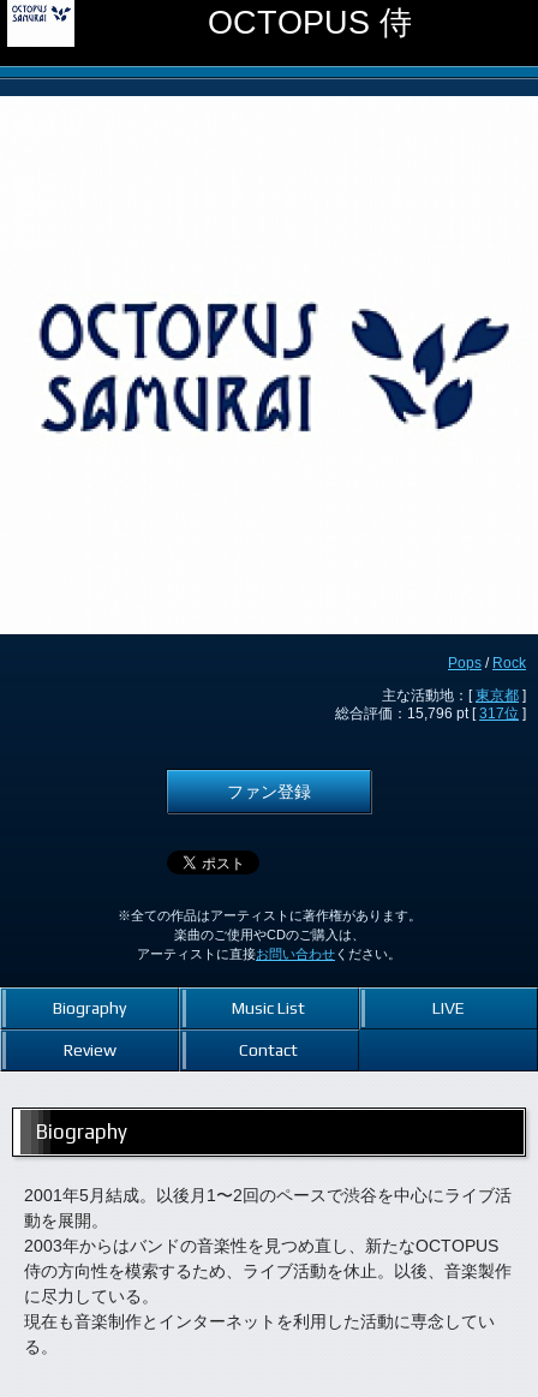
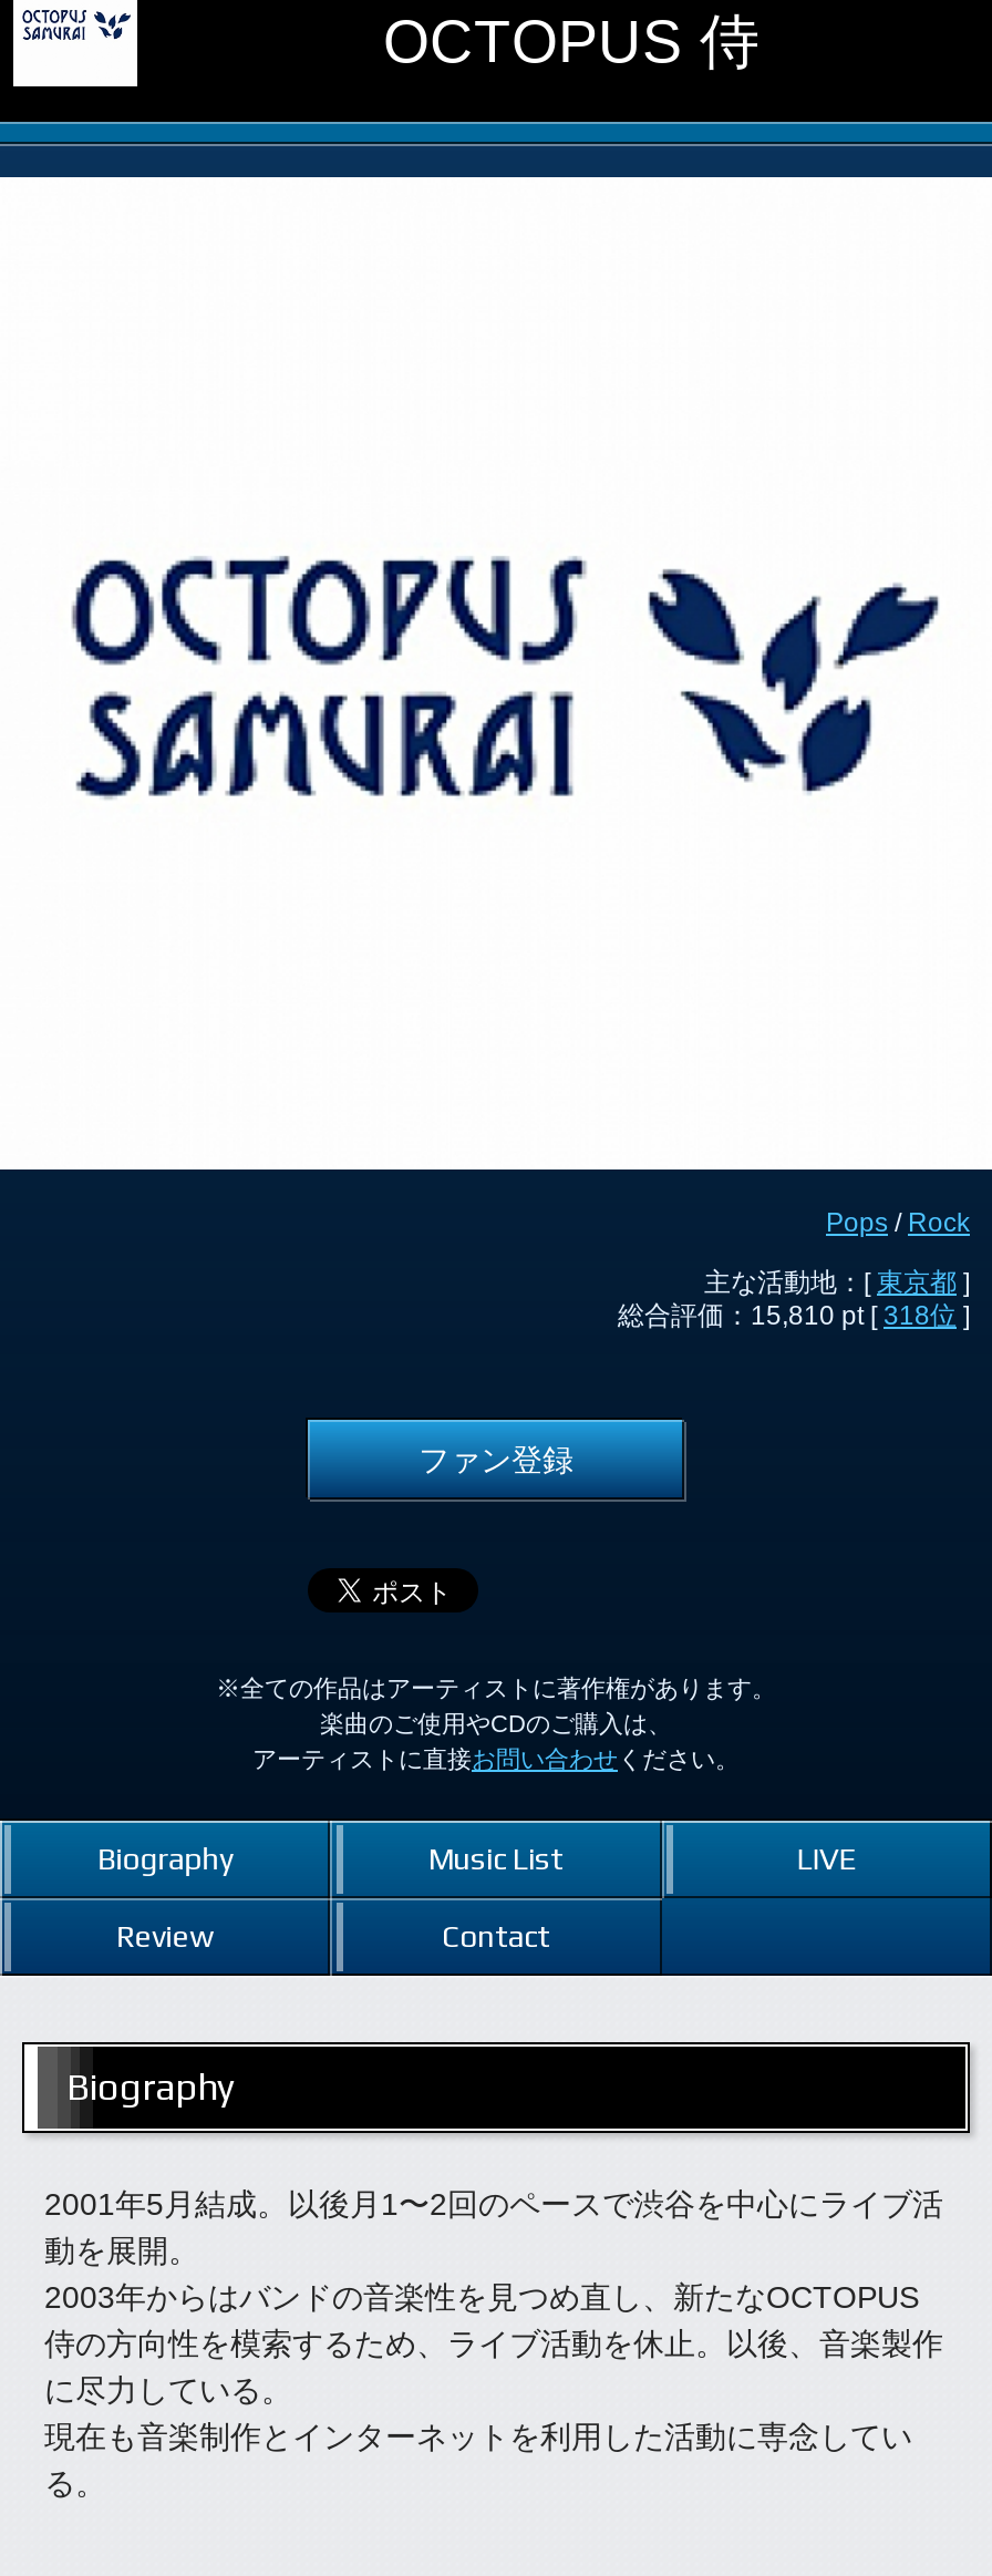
[335,705,526,722] 総合評価：15,796 pt [317位] -> [618,1300,970,1331] 総合評価：15,810 pt [318位]

